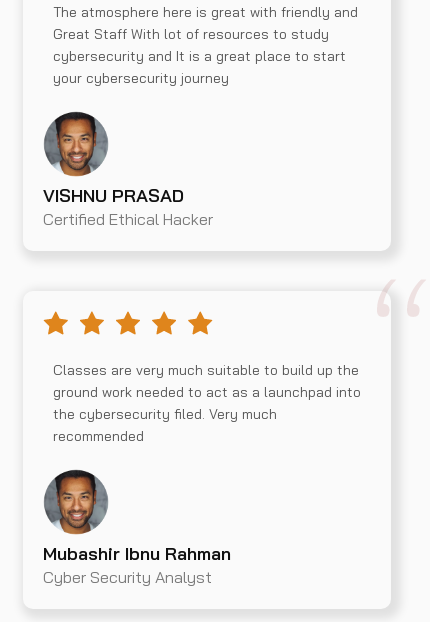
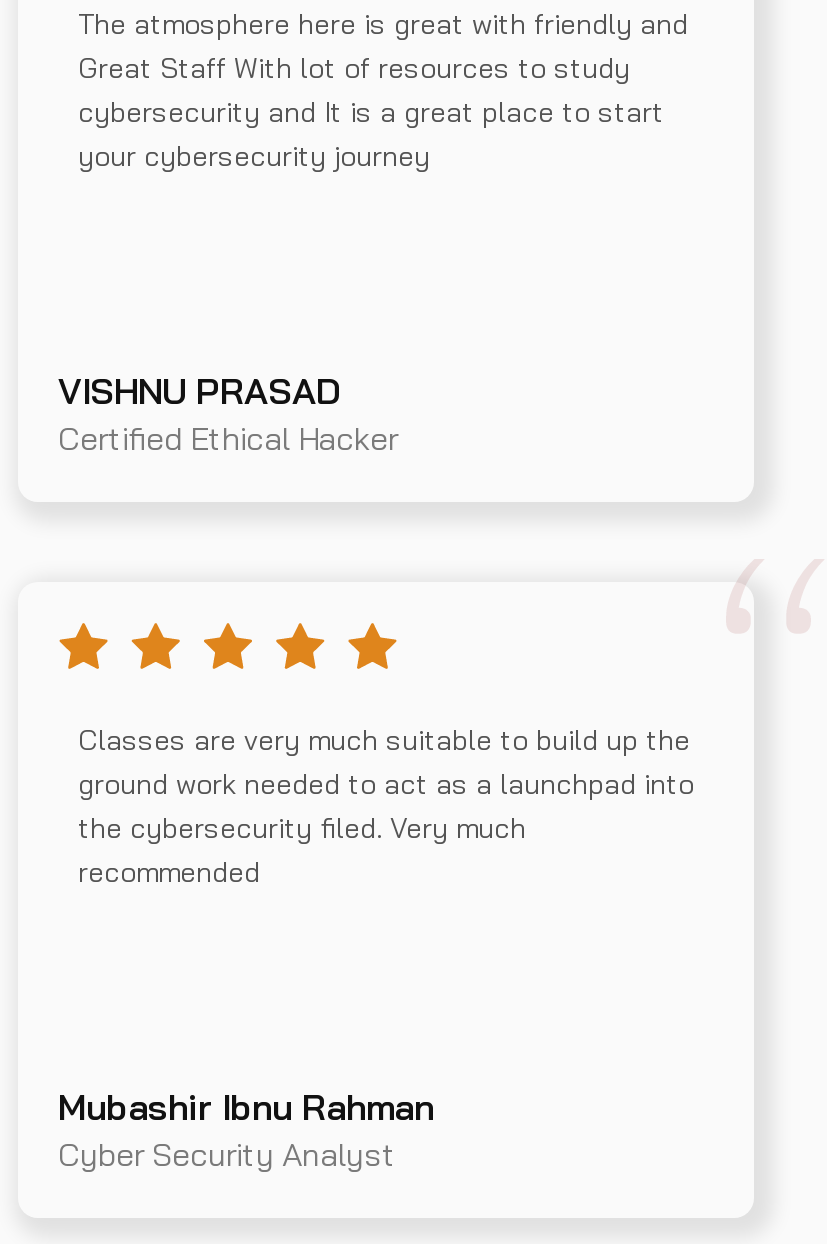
[43,111,109,177] [image] -> none
[43,469,109,535] [image] -> none

